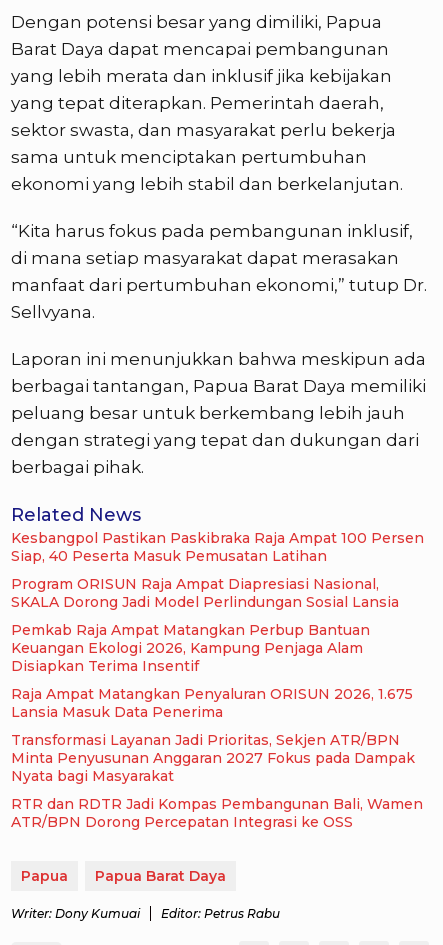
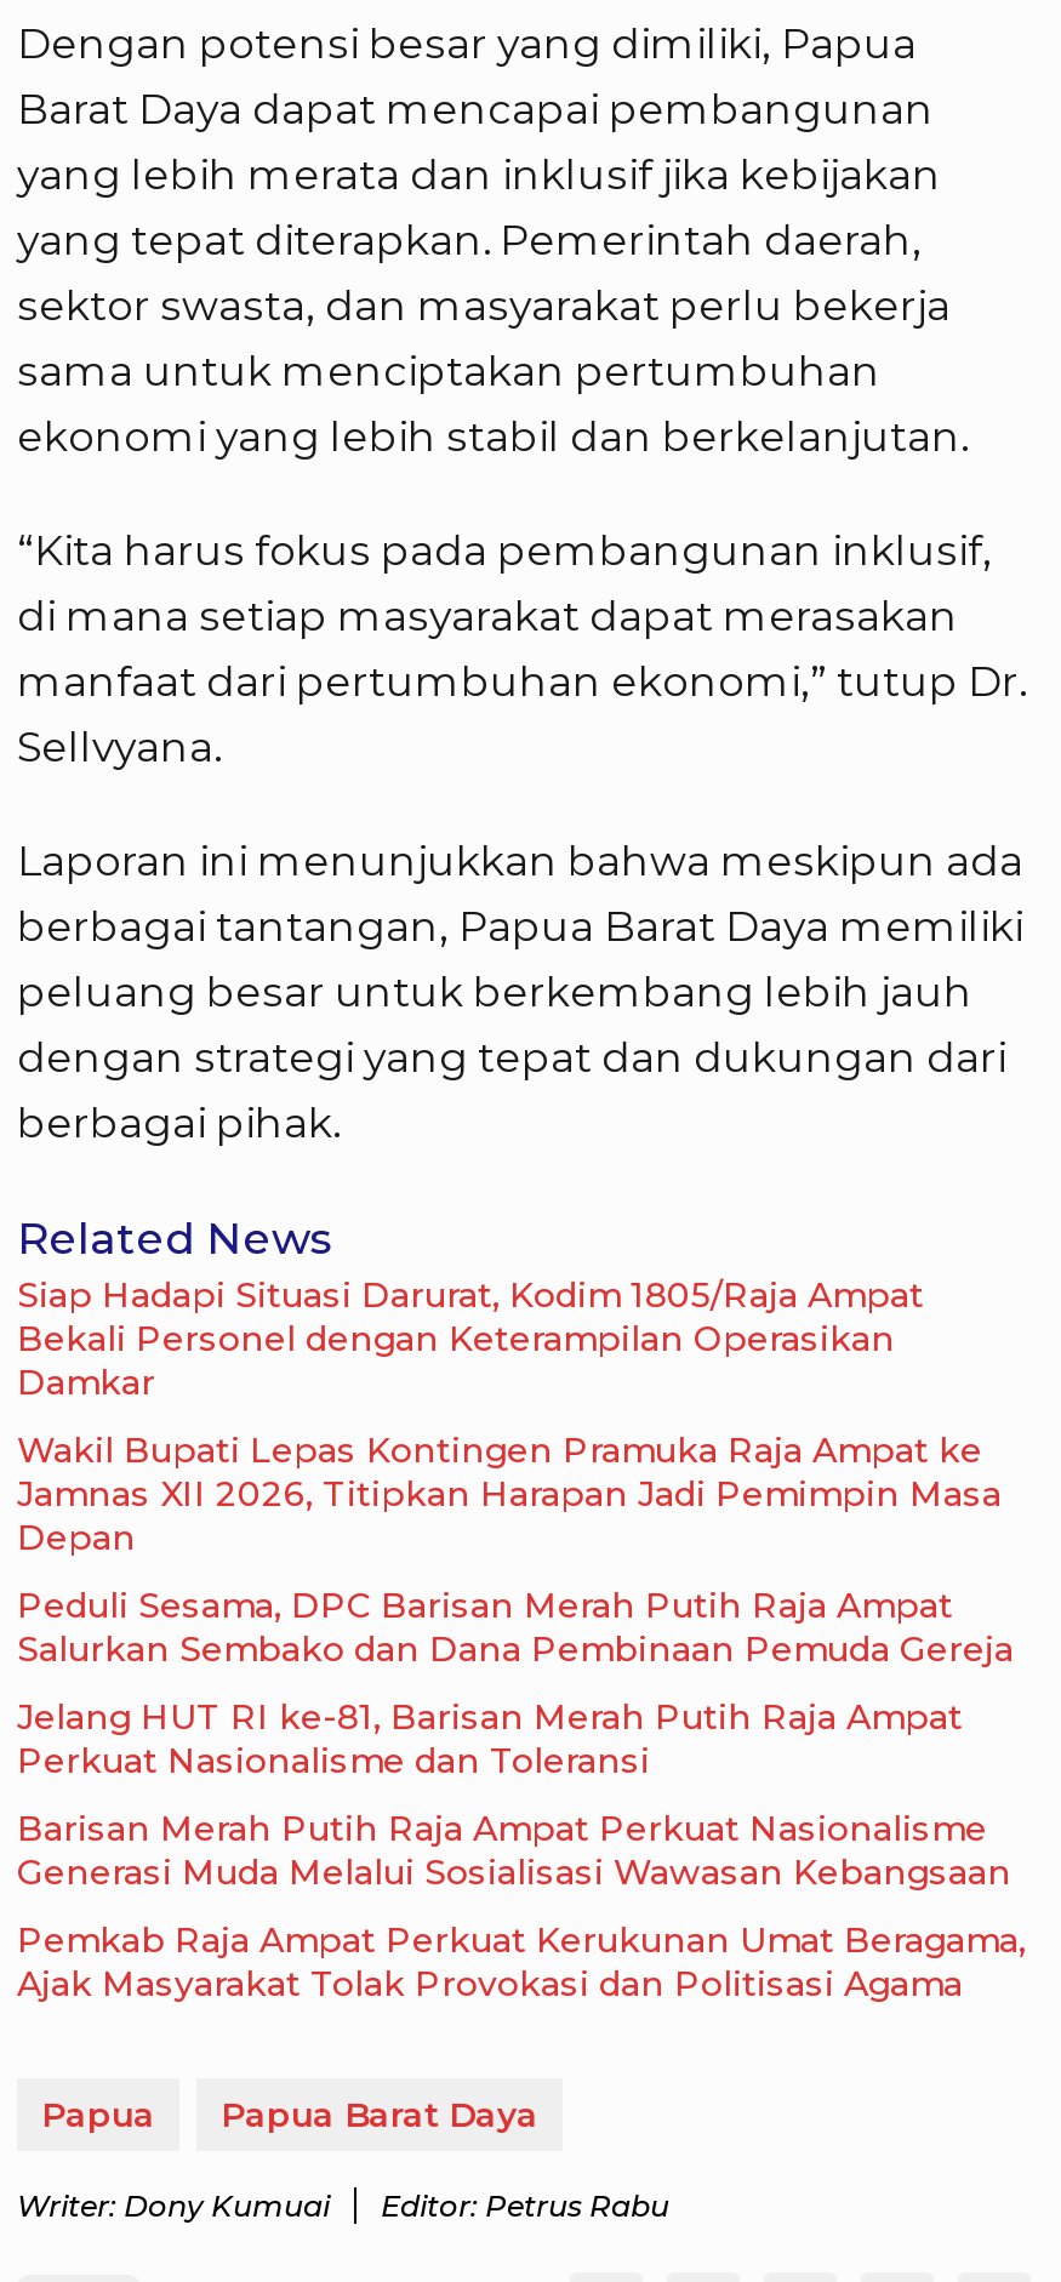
[11,529,424,565] Kesbangpol Pastikan Paskibraka Raja Ampat 100 Persen | Siap, 40 Peserta Masuk Pemusatan Latihan -> [17,1273,924,1404] Siap Hadapi Situasi Darurat, Kodim 1805/Raja Ampat | Bekali Personel dengan Keterampilan Operasikan | Damkar
[11,575,399,611] Program ORISUN Raja Ampat Diapresiasi Nasional, | SKALA Dorong Jadi Model Perlindungan Sosial Lansia -> [17,1428,1002,1559] Wakil Bupati Lepas Kontingen Pramuka Raja Ampat ke | Jamnas XII 2026, Titipkan Harapan Jadi Pemimpin Masa | Depan
[11,621,370,675] Pemkab Raja Ampat Matangkan Perbup Bantuan | Keuangan Ekologi 2026, Kampung Penjaga Alam | Disiapkan Terima Insentif -> [17,1583,1014,1670] Peduli Sesama, DPC Barisan Merah Putih Raja Ampat | Salurkan Sembako dan Dana Pembinaan Pemuda Gereja
[11,685,413,721] Raja Ampat Matangkan Penyaluran ORISUN 2026, 1.675 | Lansia Masuk Data Penerima -> [17,1695,963,1782] Jelang HUT RI ke-81, Barisan Merah Putih Raja Ampat | Perkuat Nasionalisme dan Toleransi
[11,731,415,785] Transformasi Layanan Jadi Prioritas, Sekjen ATR/BPN | Minta Penyusunan Anggaran 2027 Fokus pada Dampak | Nyata bagi Masyarakat -> [17,1806,1011,1894] Barisan Merah Putih Raja Ampat Perkuat Nasionalisme | Generasi Muda Melalui Sosialisasi Wawasan Kebangsaan
[11,795,423,831] RTR dan RDTR Jadi Kompas Pembangunan Bali, Wamen | ATR/BPN Dorong Percepatan Integrasi ke OSS -> [17,1918,1026,2005] Pemkab Raja Ampat Perkuat Kerukunan Umat Beragama, | Ajak Masyarakat Tolak Provokasi dan Politisasi Agama

